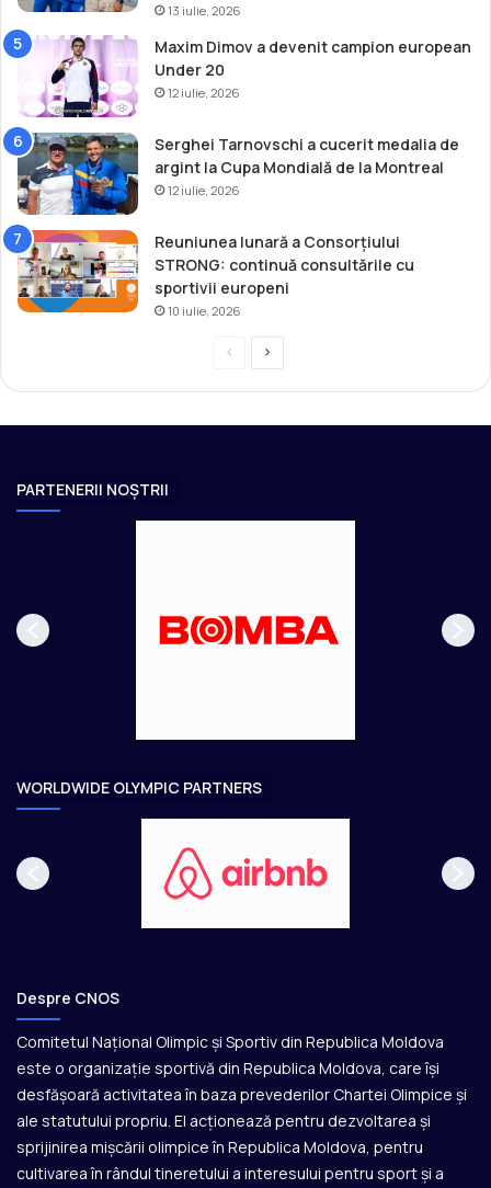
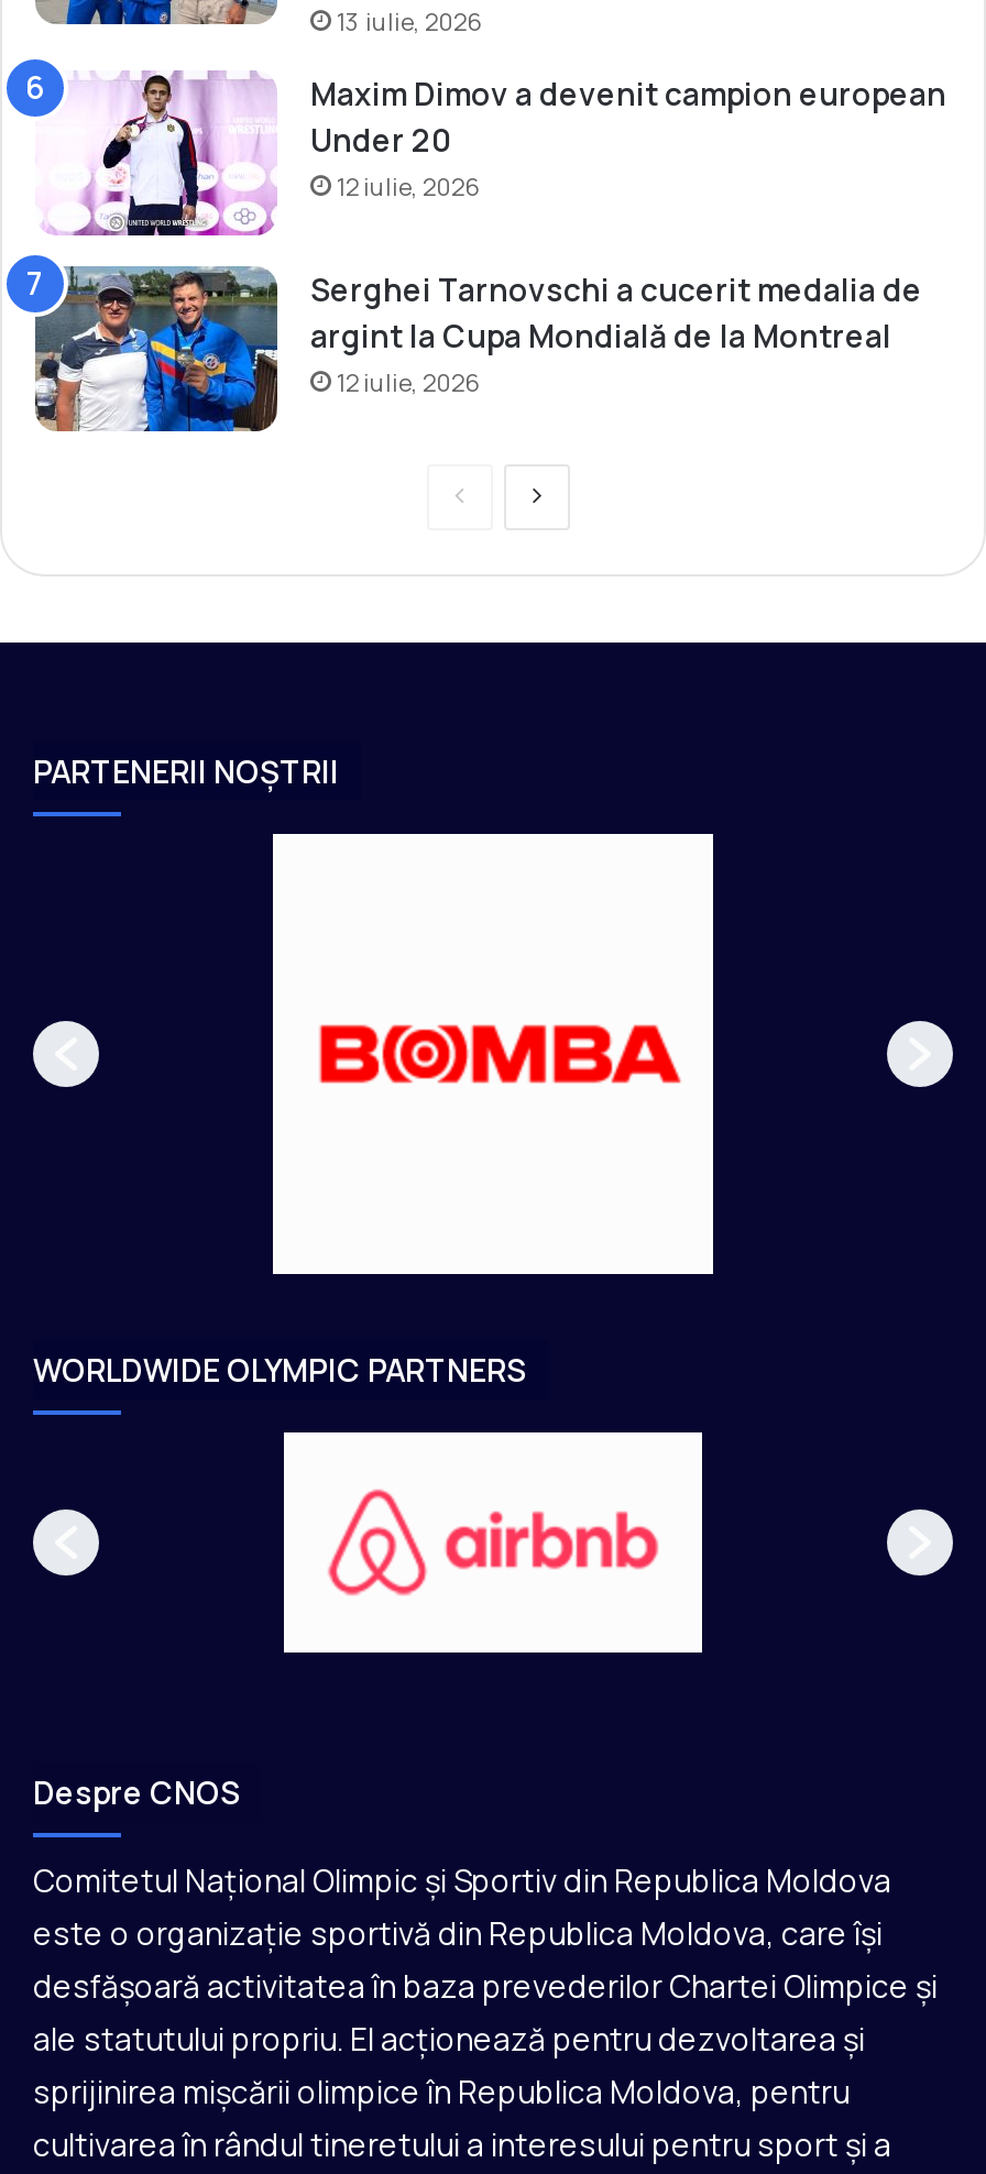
[3,224,414,319] [image] | Reuniunea lunară a Consorțiului | STRONG: continuă consultările cu | sportivii europeni | 10 iulie, 2026 -> none

